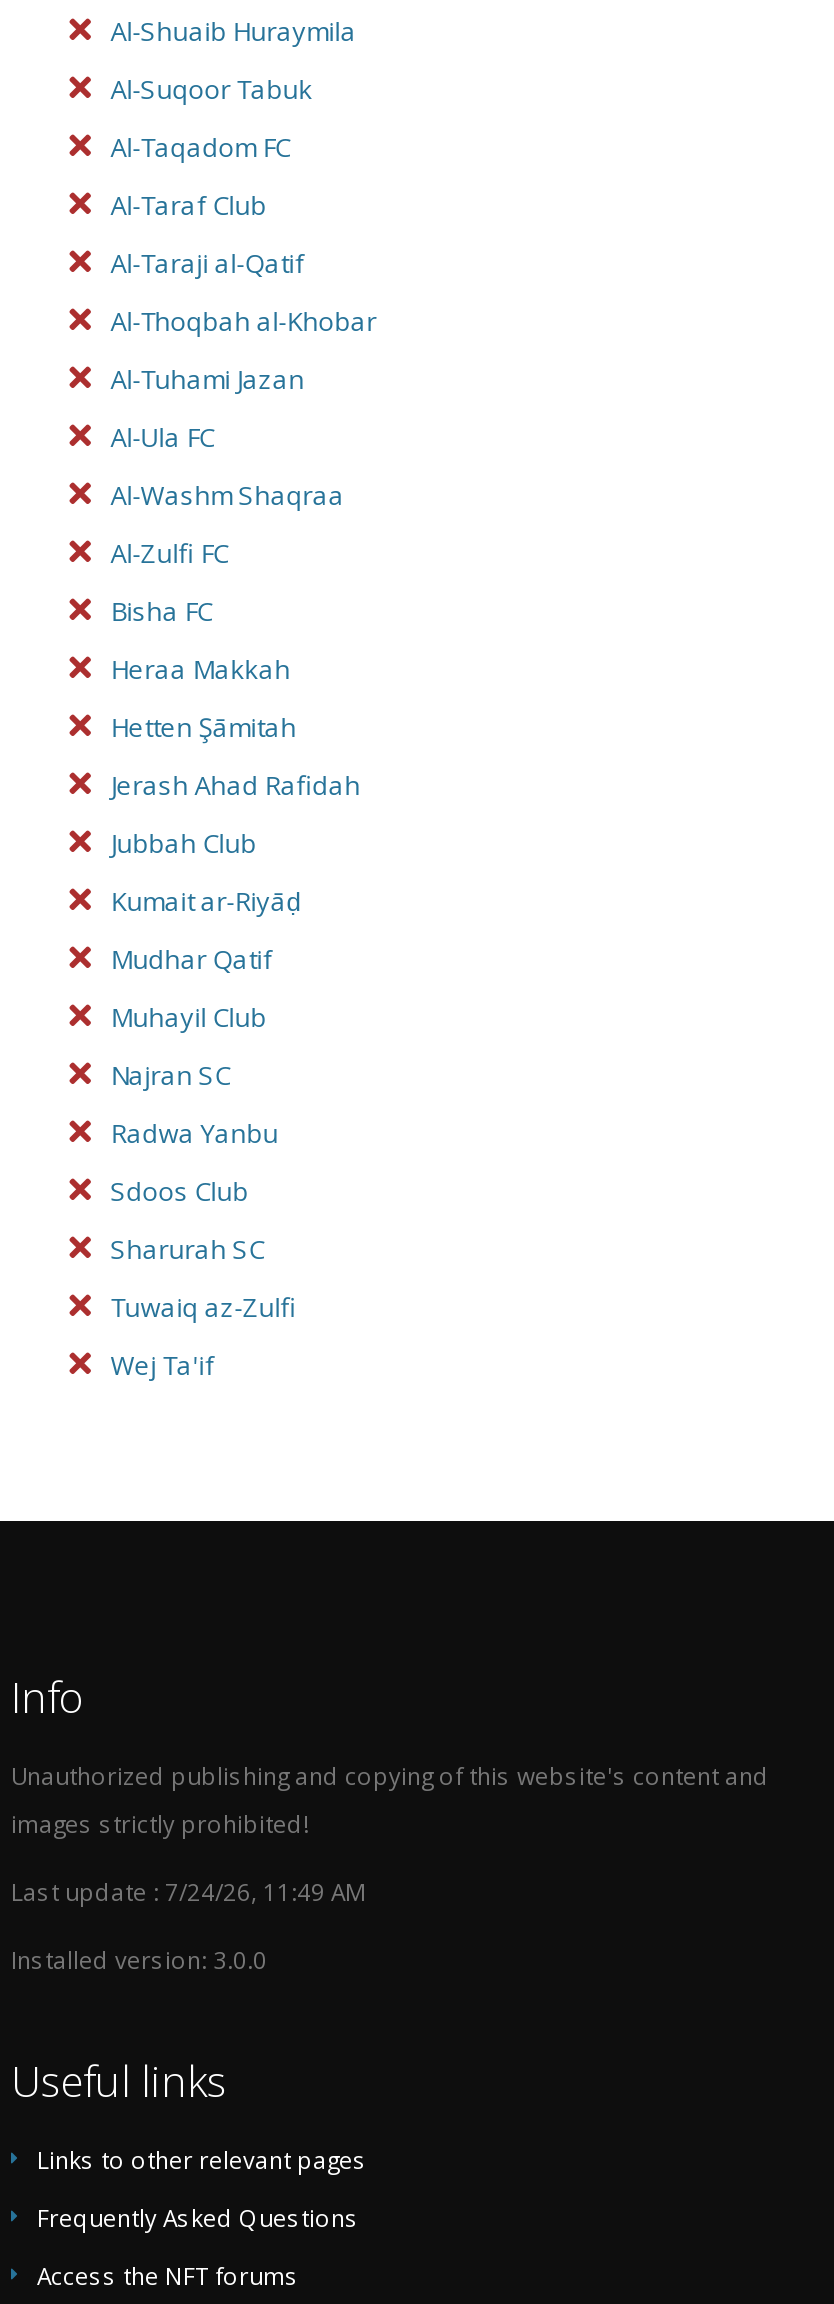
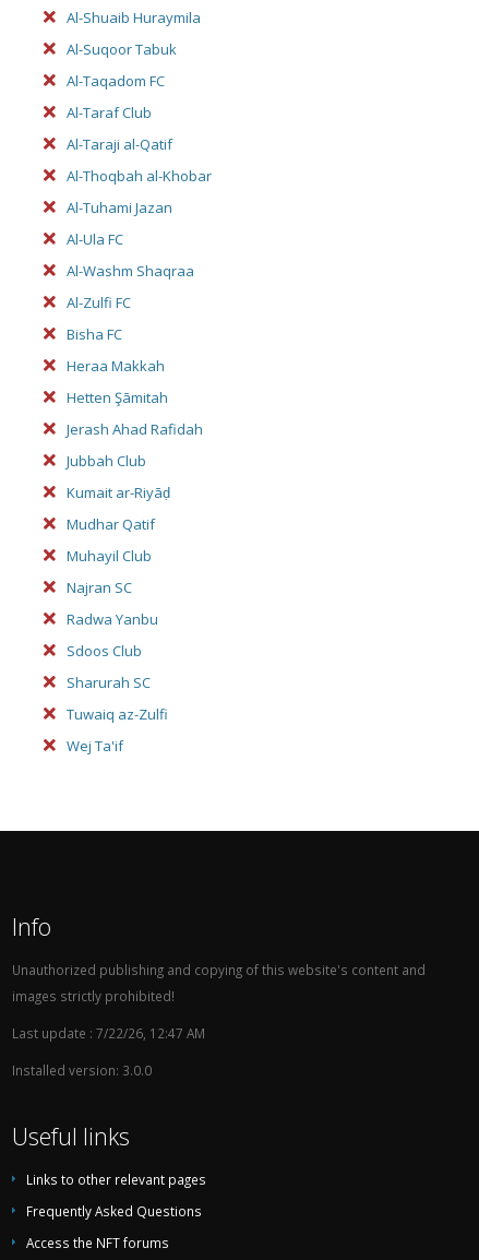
[11,1875,365,1907] Last update : 7/24/26, 11:49 AM -> [12,1024,205,1042] Last update : 7/22/26, 12:47 AM

